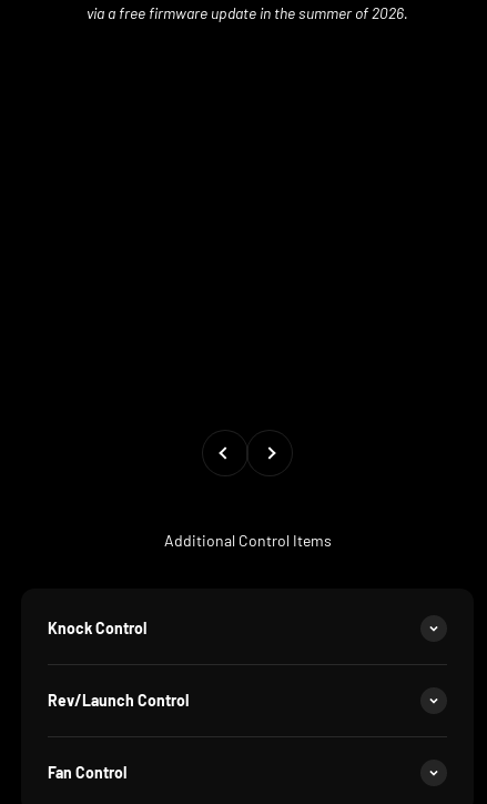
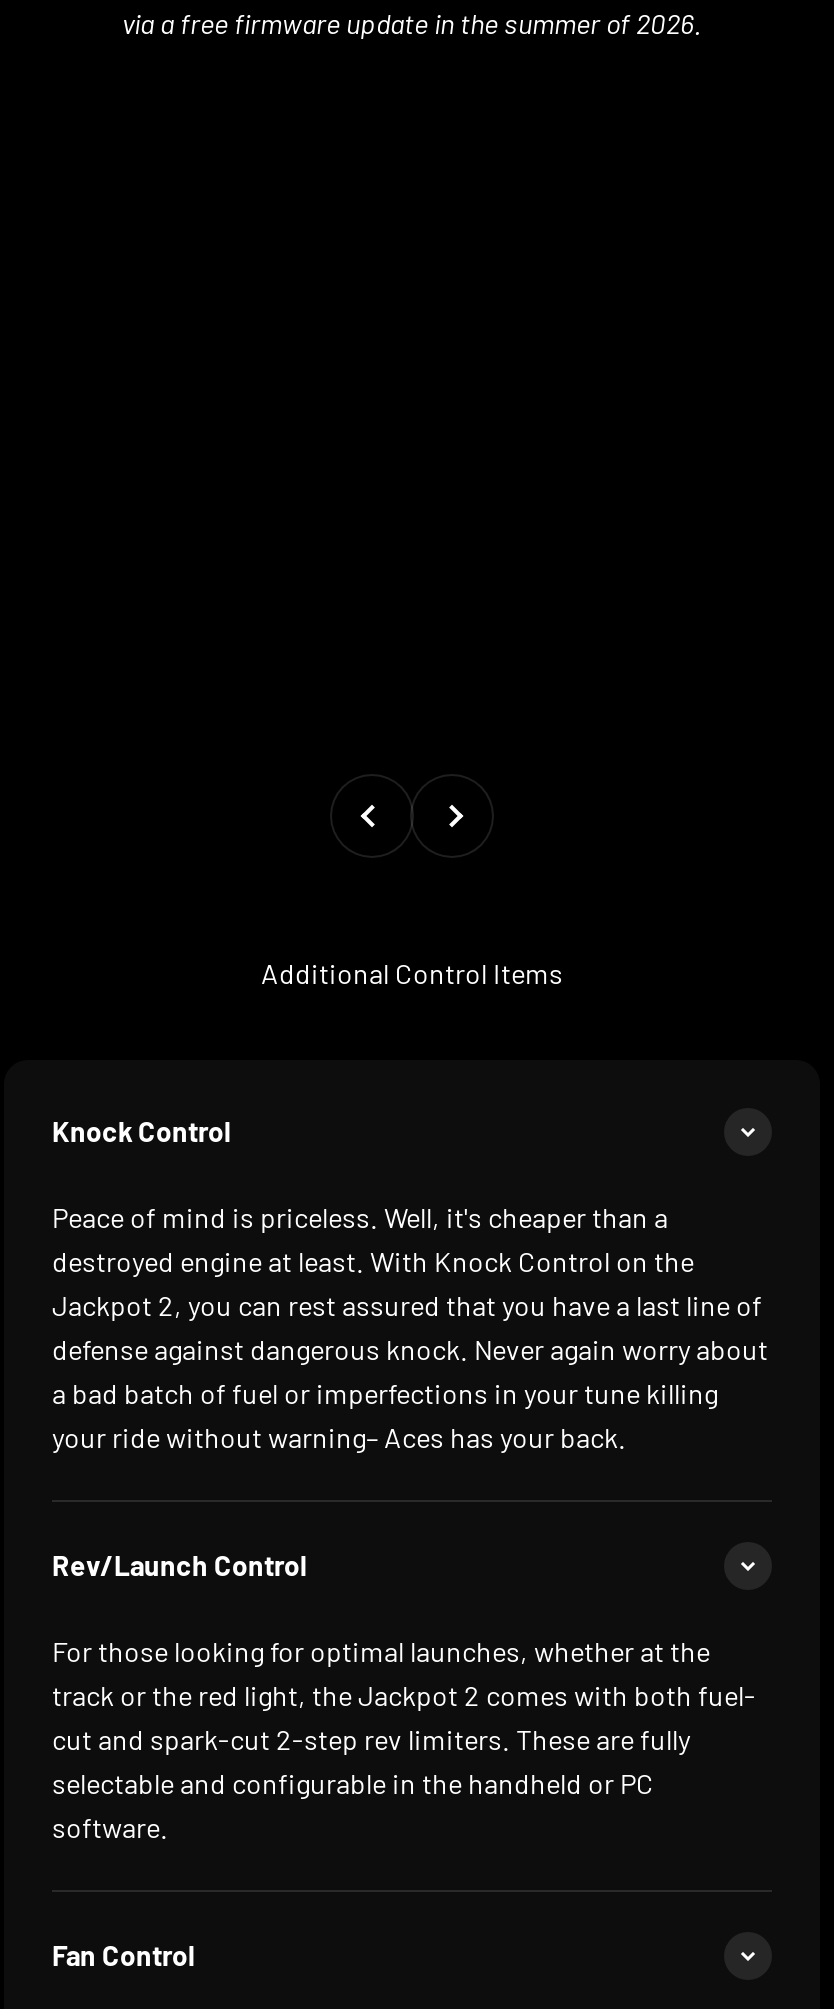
none -> [52,1200,768,1454] Peace of mind is priceless. Well, it's cheaper than a | destroyed engine at least. With Knock Control on the | Jackpot 2, you can rest assured that you have a last line of | defense against dangerous knock. Never again worry about | a bad batch of fuel or imperfections in your tune killing | your ride without warning– Aces has your back.
none -> [52,1634,756,1844] For those looking for optimal launches, whether at the | track or the red light, the Jackpot 2 comes with both fuel- | cut and spark-cut 2-step rev limiters. These are fully | selectable and configurable in the handheld or PC | software.

